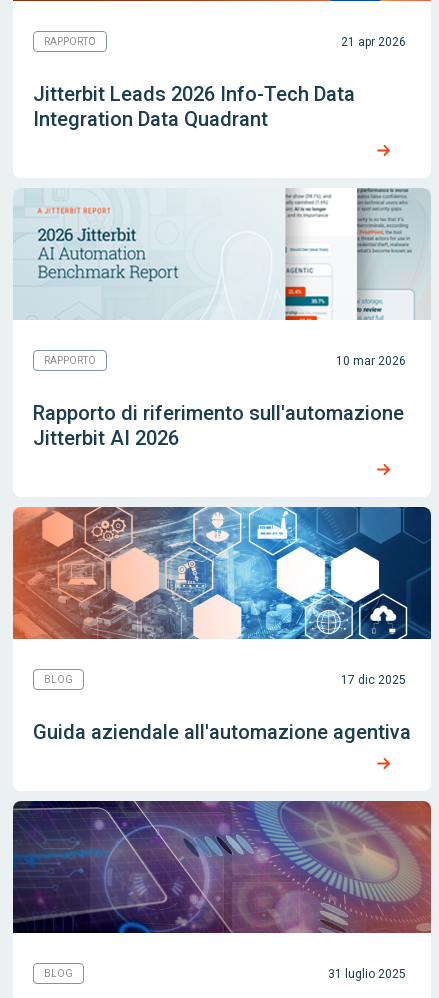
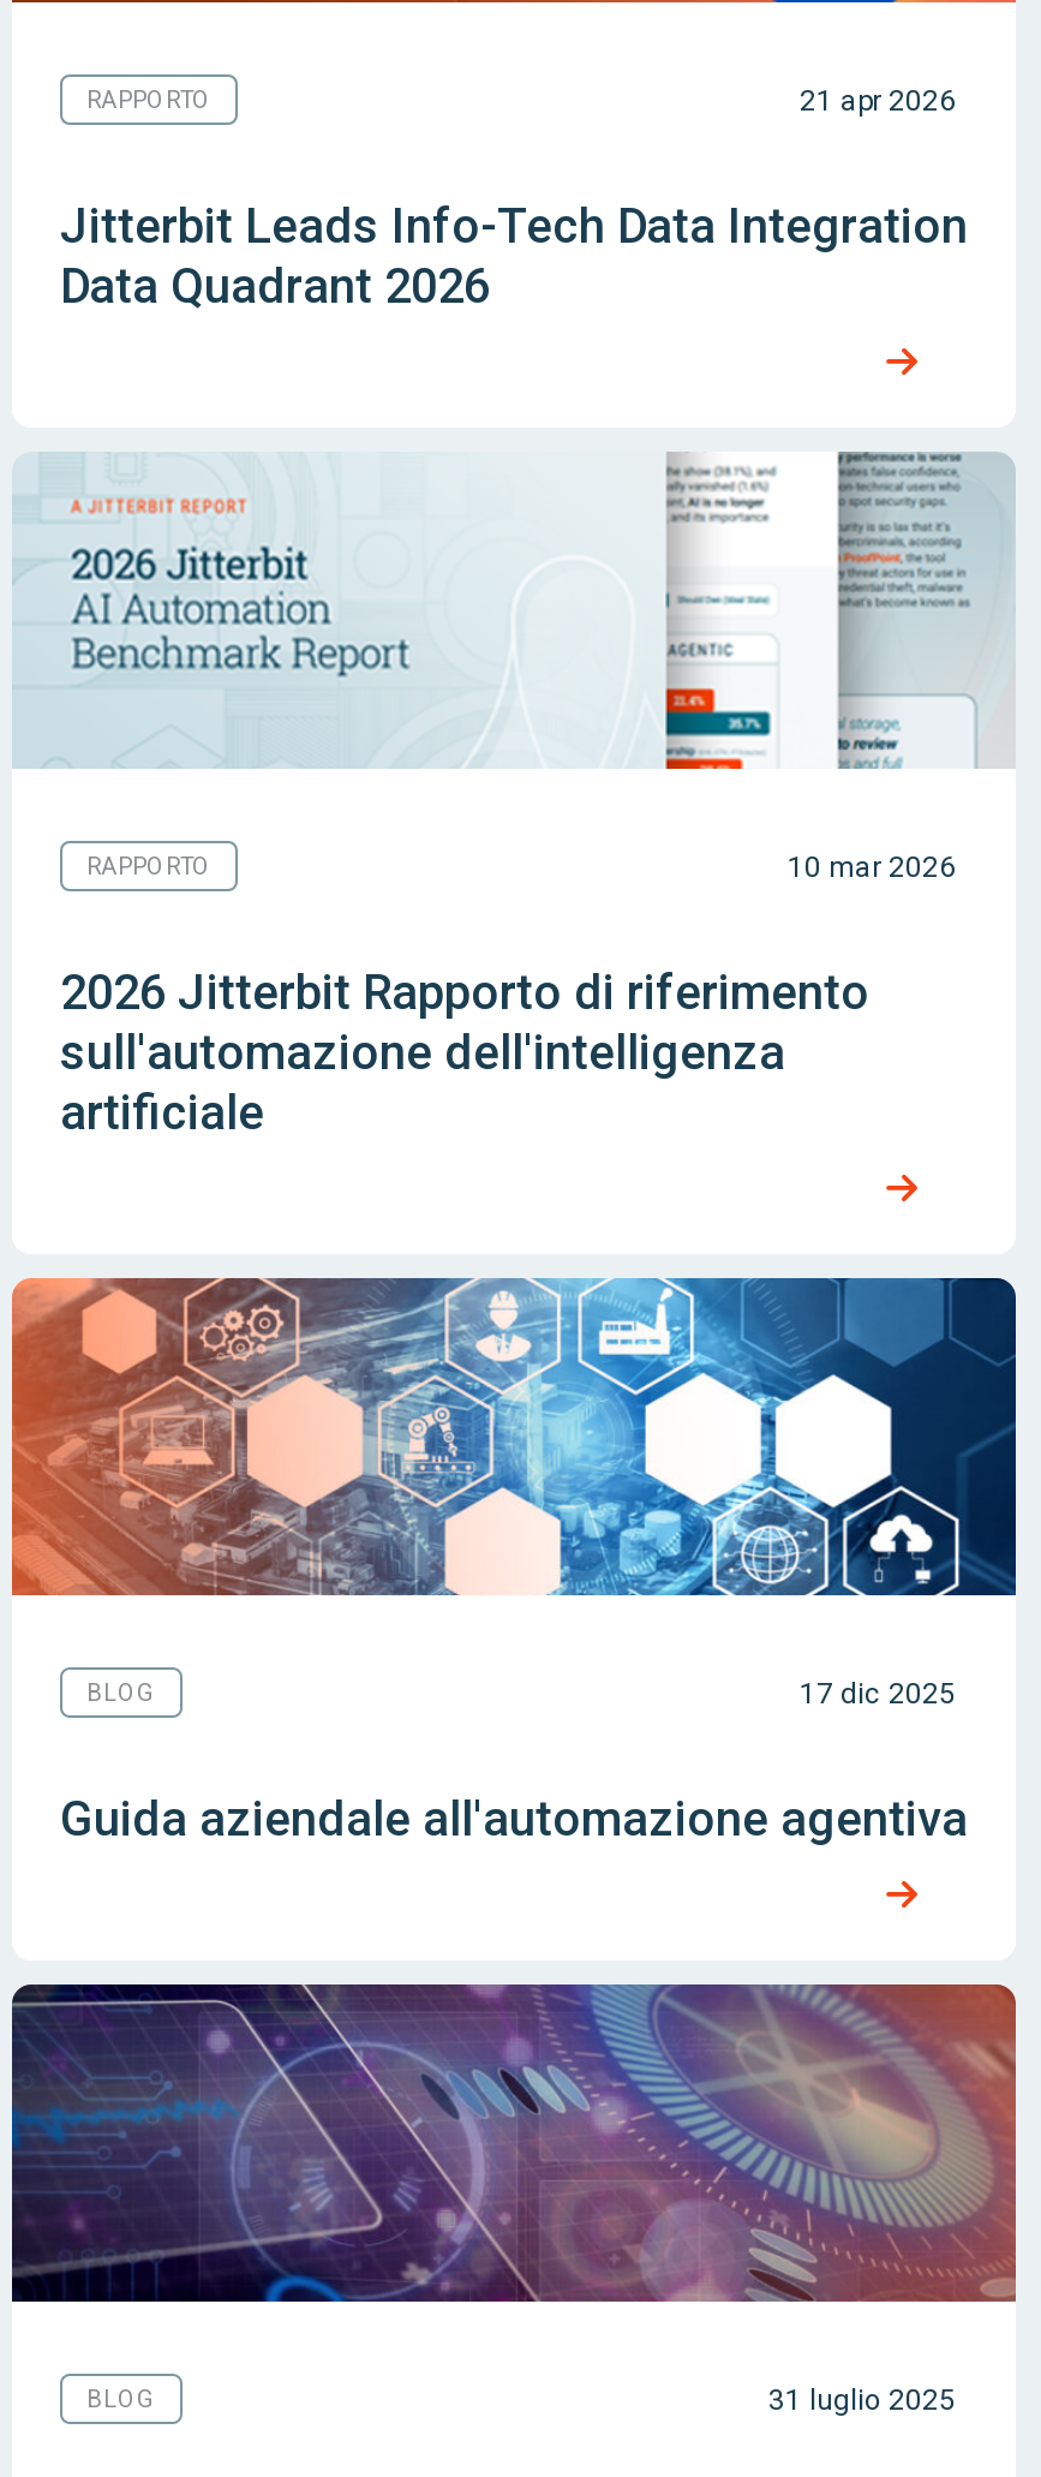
[33,82,355,131] Jitterbit Leads 2026 Info-Tech Data | Integration Data Quadrant -> [60,197,968,315] Jitterbit Leads Info-Tech Data Integration | Data Quadrant 2026
[33,401,404,450] Rapporto di riferimento sull'automazione | Jitterbit AI 2026 -> [60,964,869,1142] 2026 Jitterbit Rapporto di riferimento | sull'automazione dell'intelligenza | artificiale

